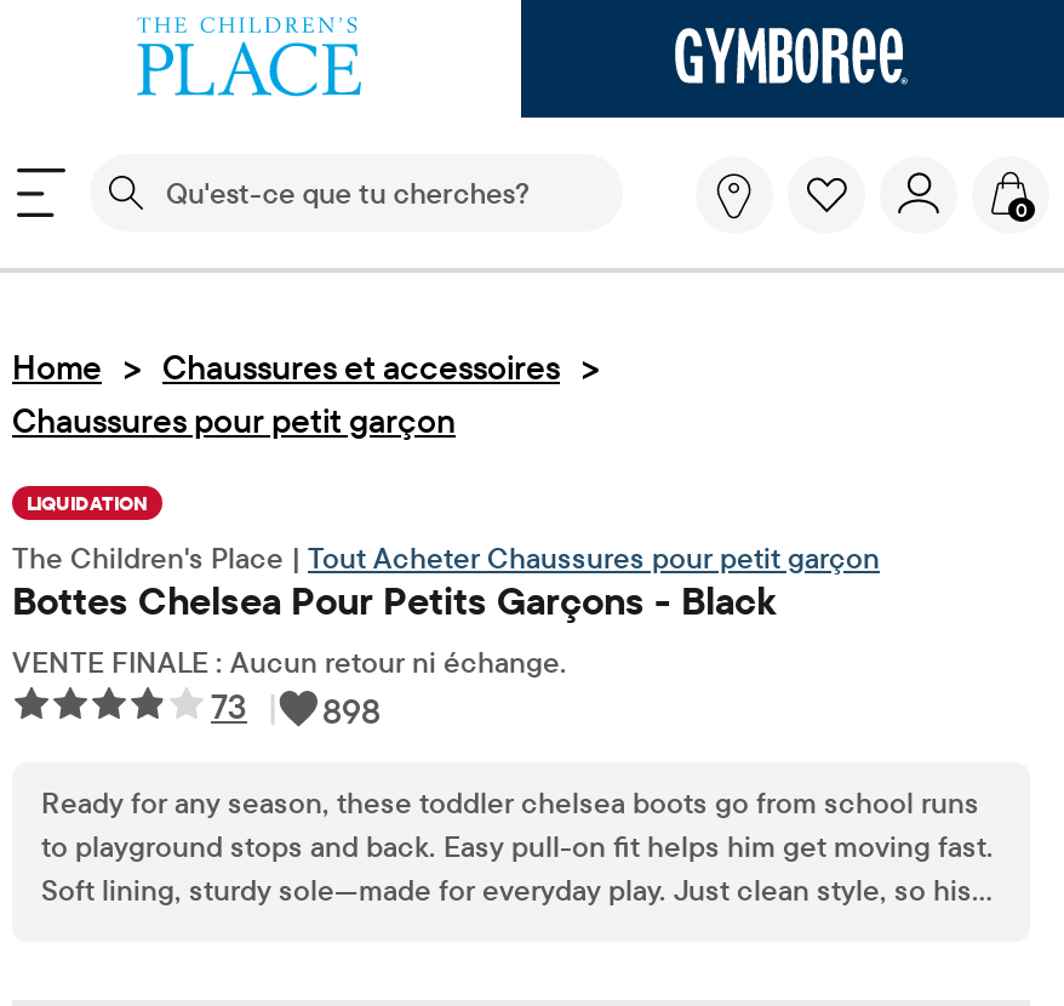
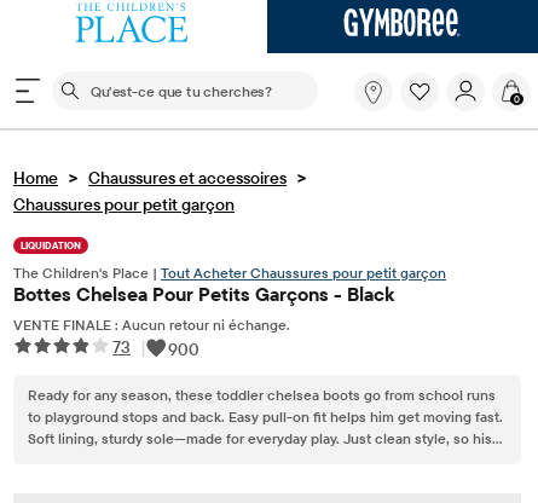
[322,690,381,733] 898 -> [168,339,199,360] 900

